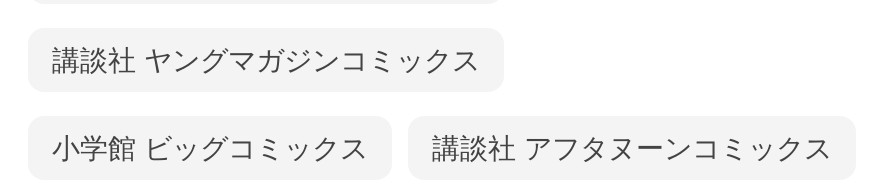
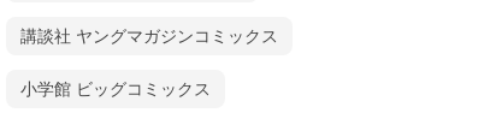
[432,132,832,164] 講談社 アフタヌーンコミックス -> none

